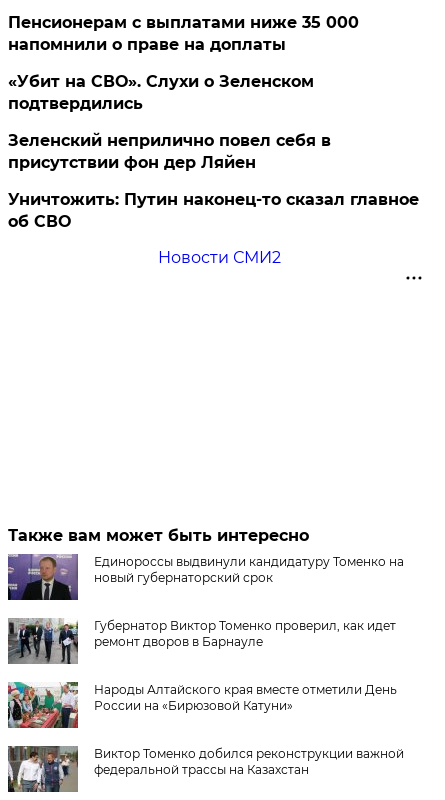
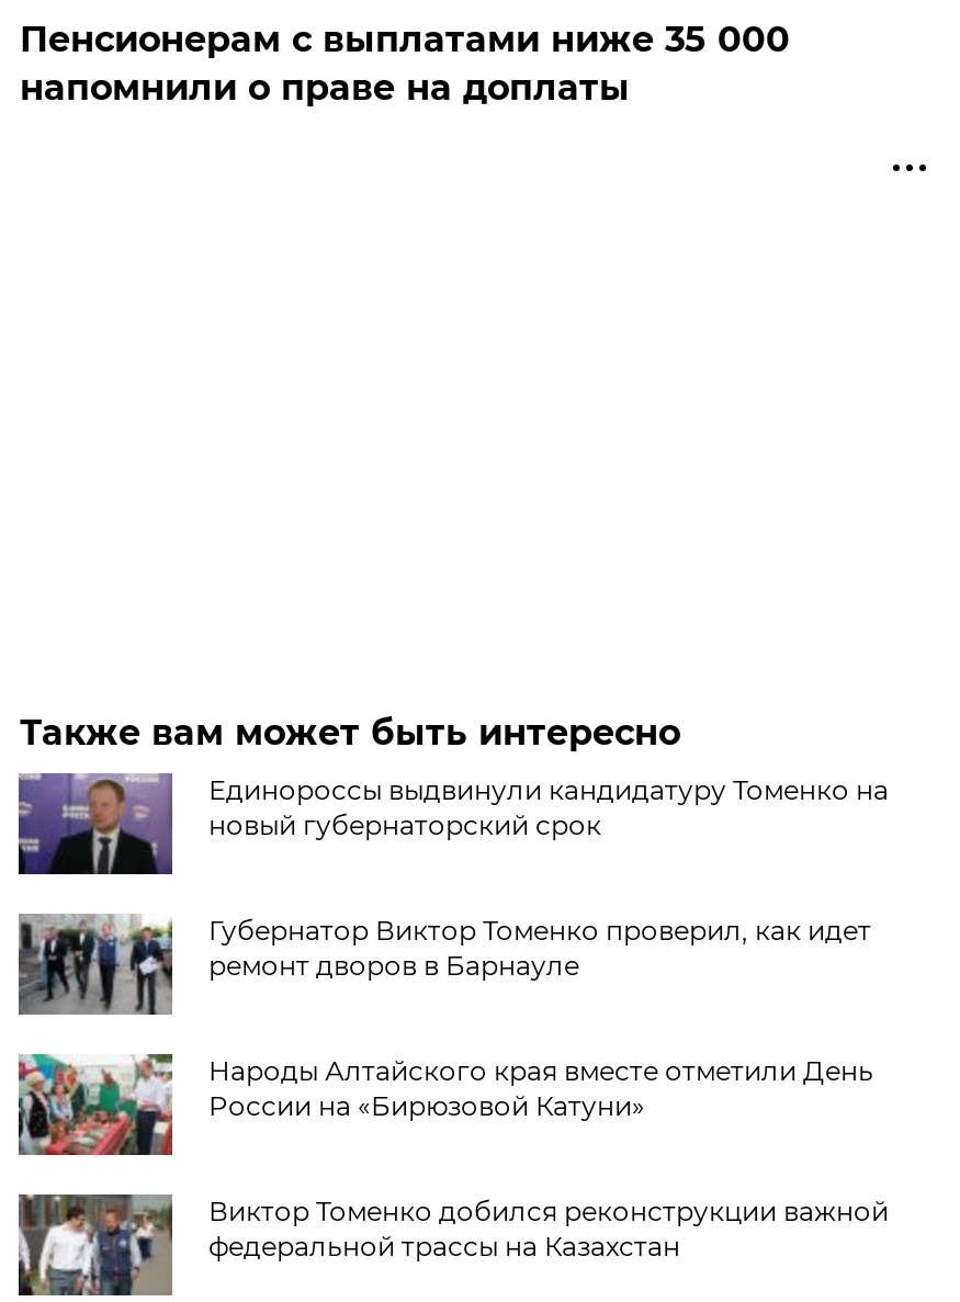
[8,72,419,267] «Убит на СВО». Слухи о Зеленском | подтвердились | Зеленский неприлично повел cебя в | присутствии фон дер Ляйен | Уничтожить: Путин наконец-то сказал главное | об СВО | Новости СМИ2 -> none

